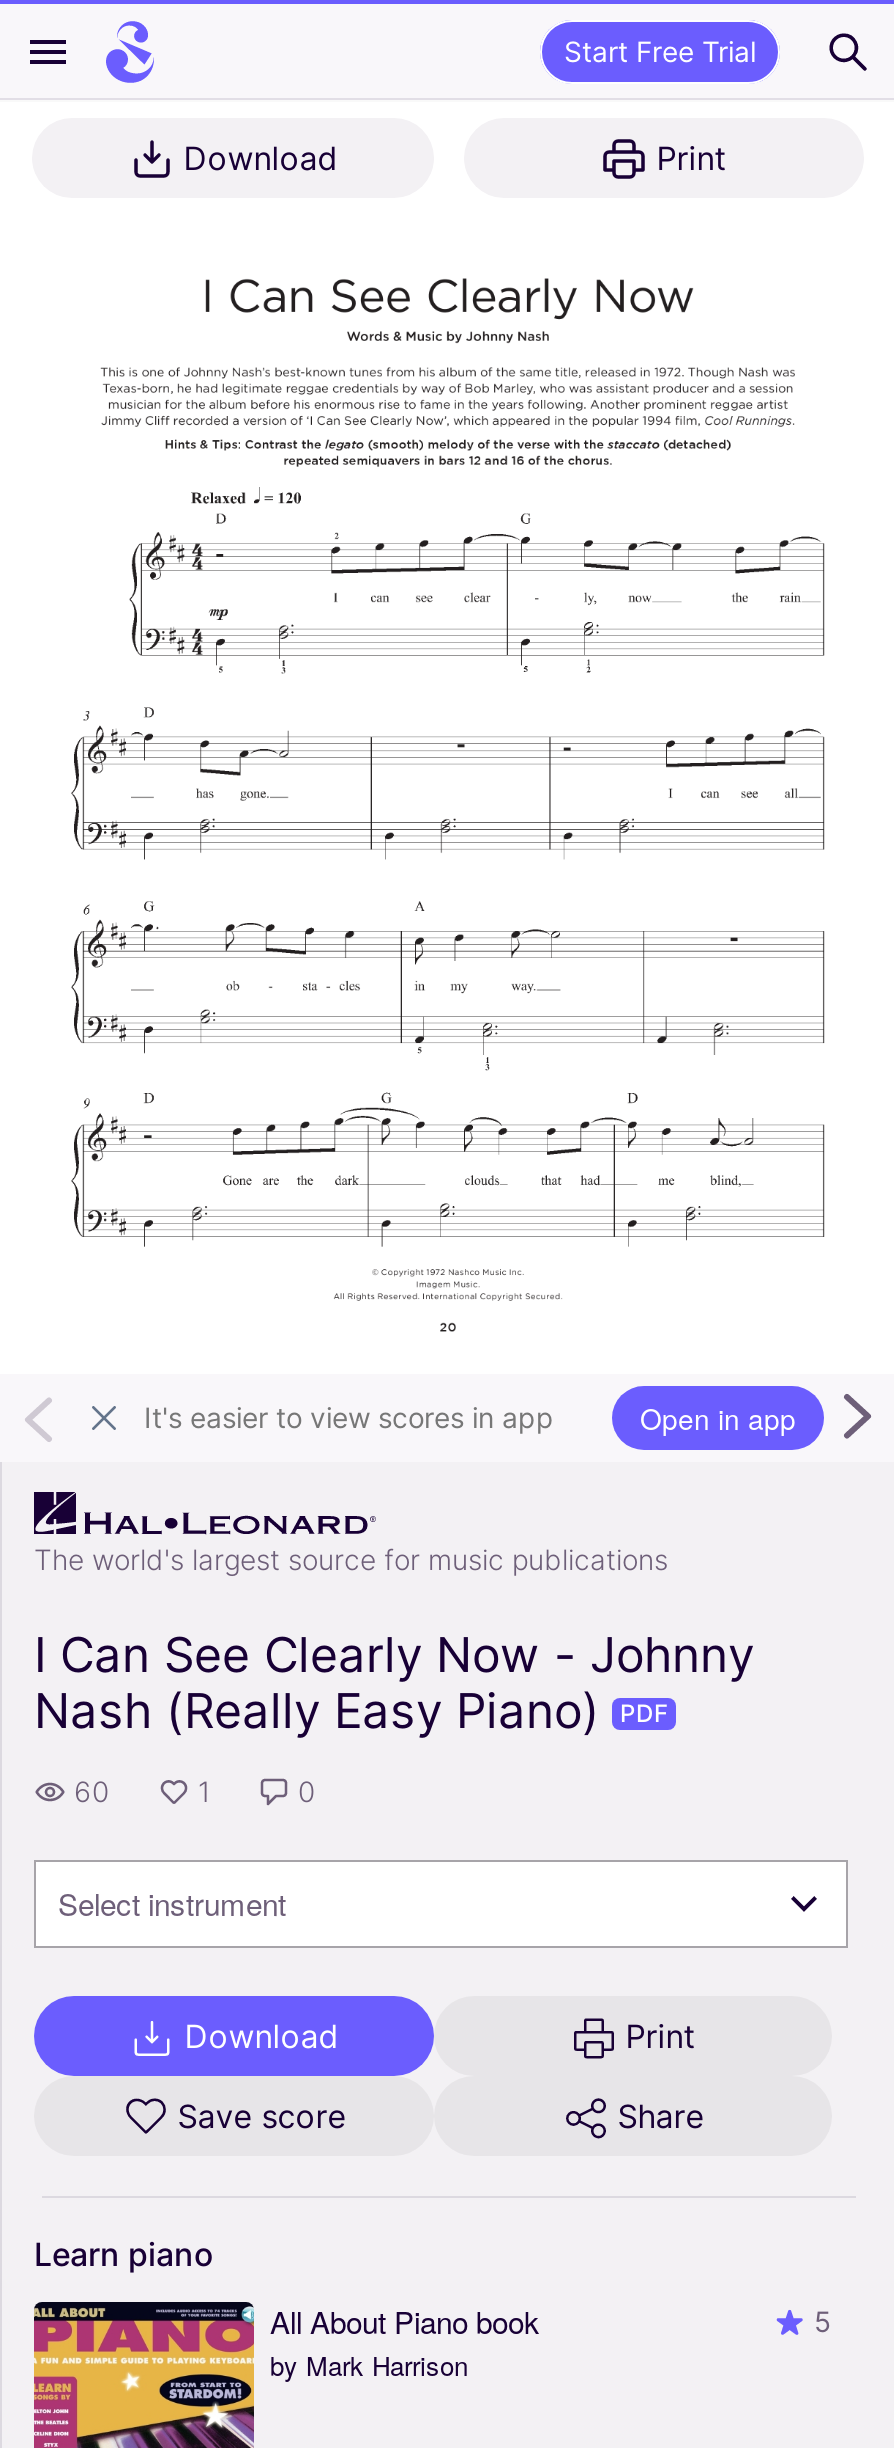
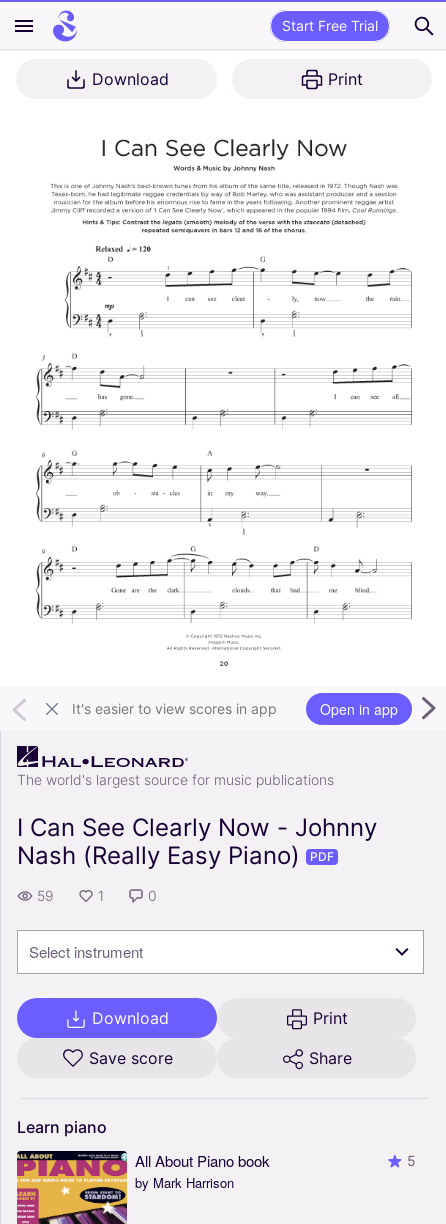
[74,1775,110,1809] 60 -> [37,887,54,904] 59

